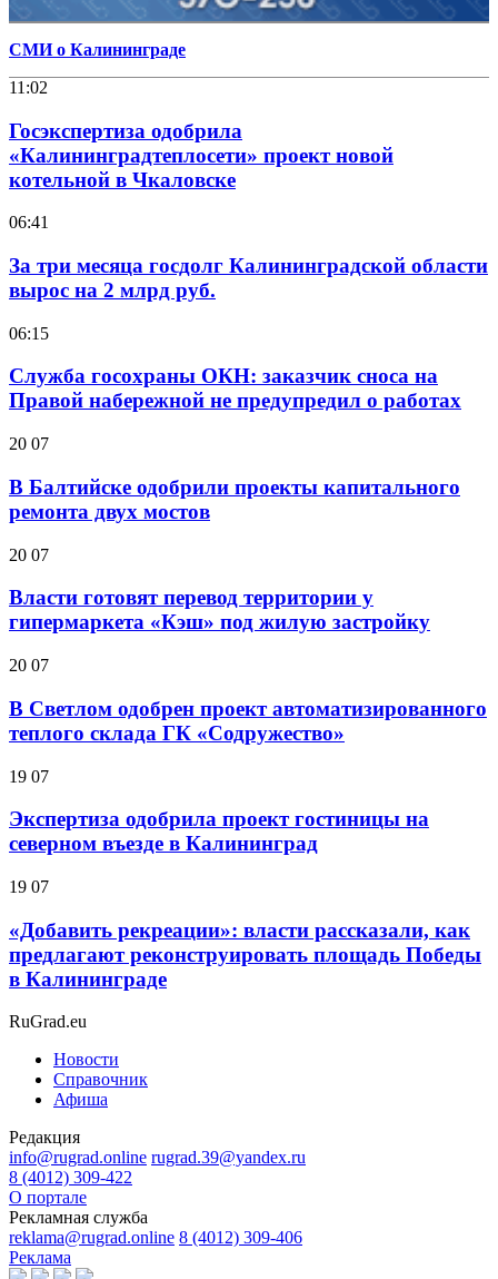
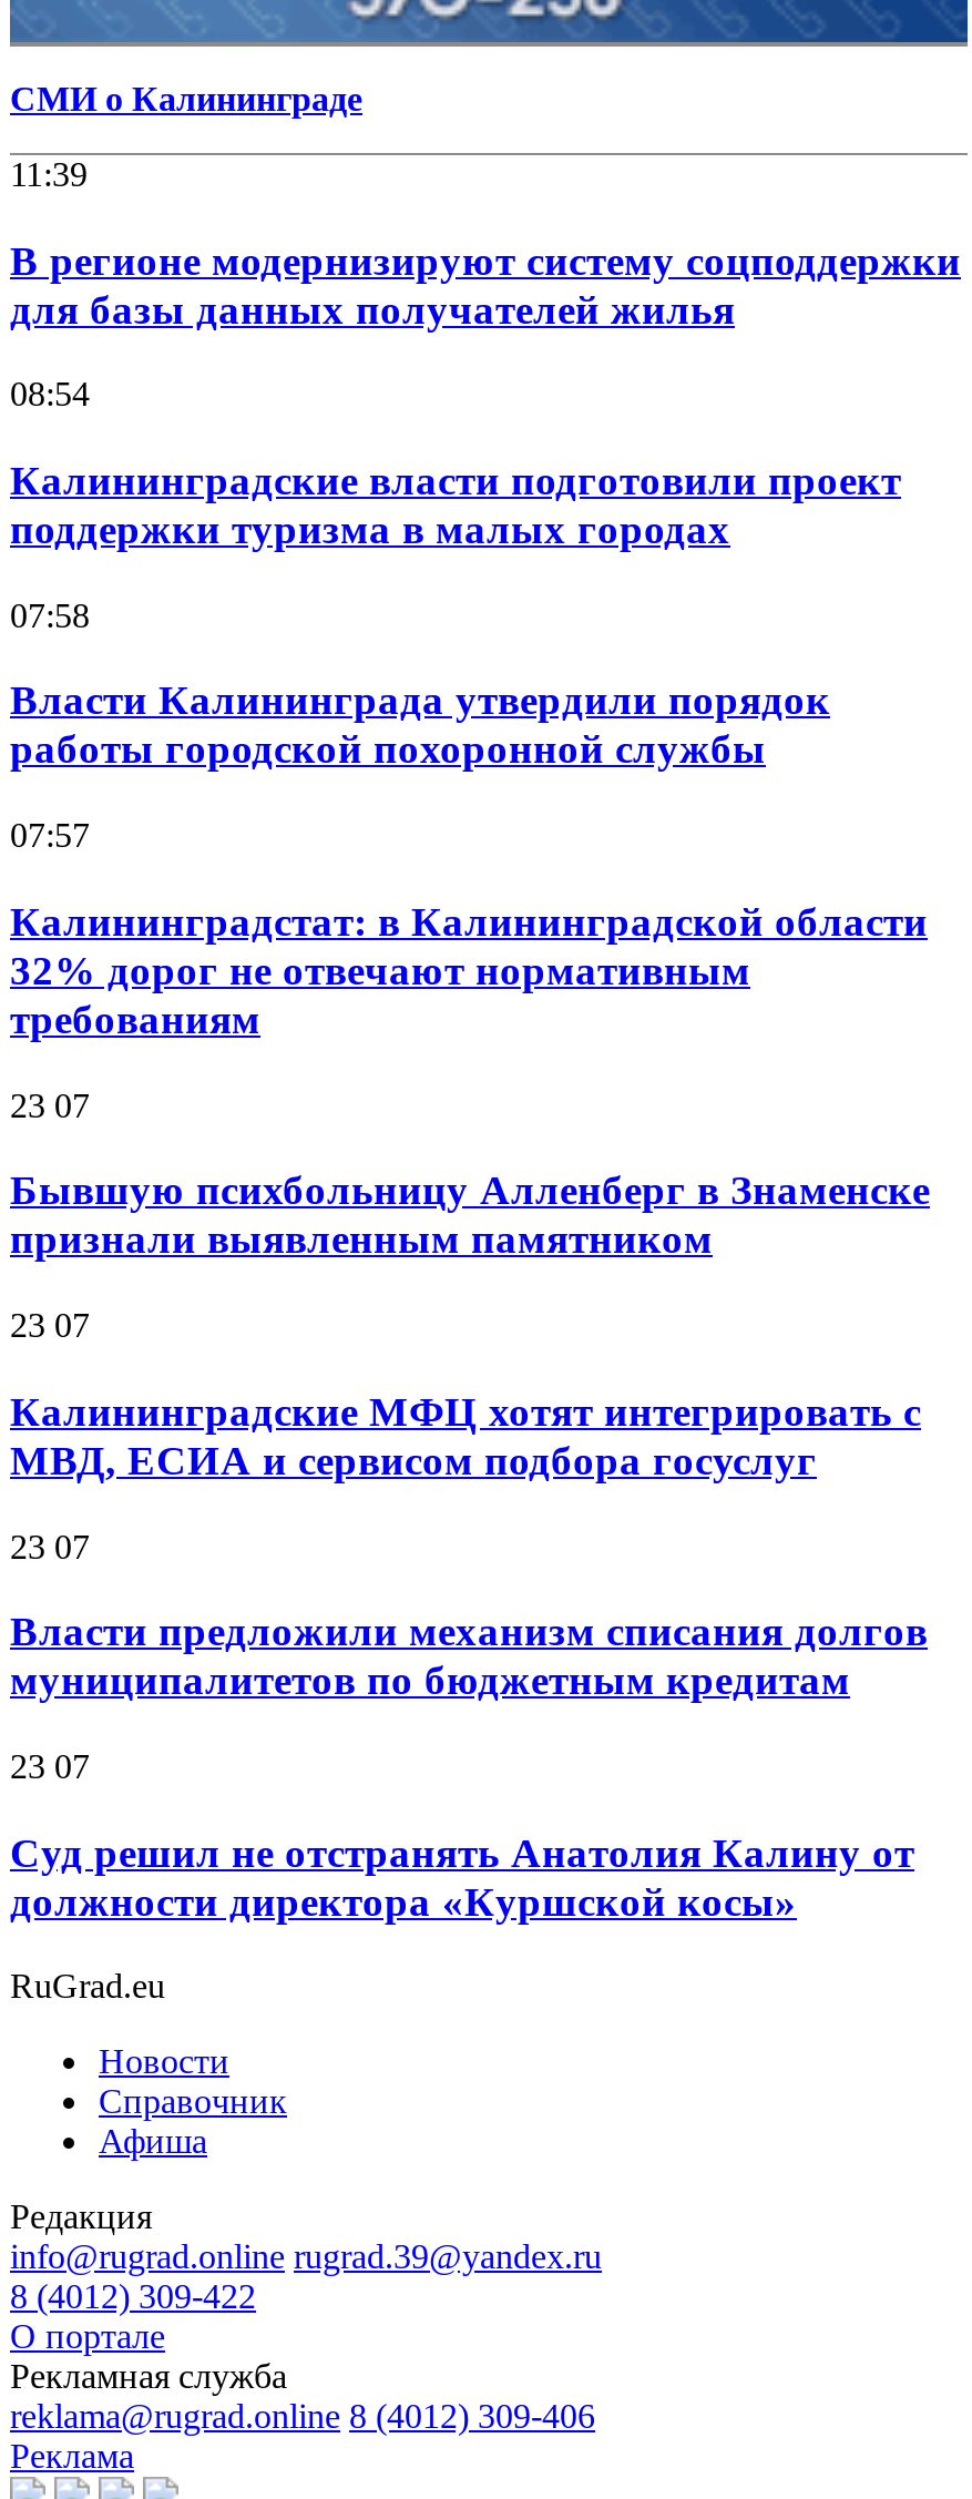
[9,78,48,97] 11:02 -> [10,155,88,193] 11:39
[9,119,394,191] Госэкспертиза одобрила | «Калининградтеплосети» проект новой | котельной в Чкаловске -> [10,236,961,332] В регионе модернизируют систему соцподдержки | для базы данных получателей жилья
[9,213,49,232] 06:41 -> [10,375,90,413] 08:54
[9,254,488,302] За три месяца госдолг Калининградской области | вырос на 2 млрд руб. -> [10,457,901,552] Калининградские власти подготовили проект | поддержки туризма в малых городах
[9,324,49,343] 06:15 -> [10,596,90,634] 07:58
[9,365,461,412] Служба госохраны ОКН: заказчик сноса на | Правой набережной не предупредил о работах -> [10,677,830,773] Власти Калининграда утвердили порядок | работы городской похоронной службы
[9,434,49,453] 20 07 -> [10,816,90,854] 07:57
[9,475,460,523] В Балтийске одобрили проекты капитального | ремонта двух мостов -> [10,898,928,1042] Калининградстат: в Калининградской области | 32% дорог не отвечают нормативным | требованиям
[9,545,49,564] 20 07 -> [10,1086,90,1123] 23 07
[9,586,430,634] Власти готовят перевод территории у | гипермаркета «Кэш» под жилую застройку -> [10,1167,930,1262] Бывшую психбольницу Алленберг в Знаменске | признали выявленным памятником
[9,656,49,675] 20 07 -> [10,1306,90,1344] 23 07
[9,697,487,744] В Светлом одобрен проект автоматизированного | теплого склада ГК «Содружество» -> [10,1388,921,1483] Калининградские МФЦ хотят интегрировать с | МВД, ЕСИА и сервисом подбора госуслуг
[9,766,49,785] 19 07 -> [10,1527,90,1564] 23 07
[9,807,429,855] Экспертиза одобрила проект гостиницы на | северном въезде в Калининград -> [10,1608,928,1703] Власти предложили механизм списания долгов | муниципалитетов по бюджетным кредитам
[9,877,49,896] 19 07 -> [10,1747,90,1785] 23 07
[9,918,481,990] «Добавить рекреации»: власти рассказали, как | предлагают реконструировать площадь Победы | в Калининграде -> [10,1829,914,1924] Суд решил не отстранять Анатолия Калину от | должности директора «Куршской косы»

